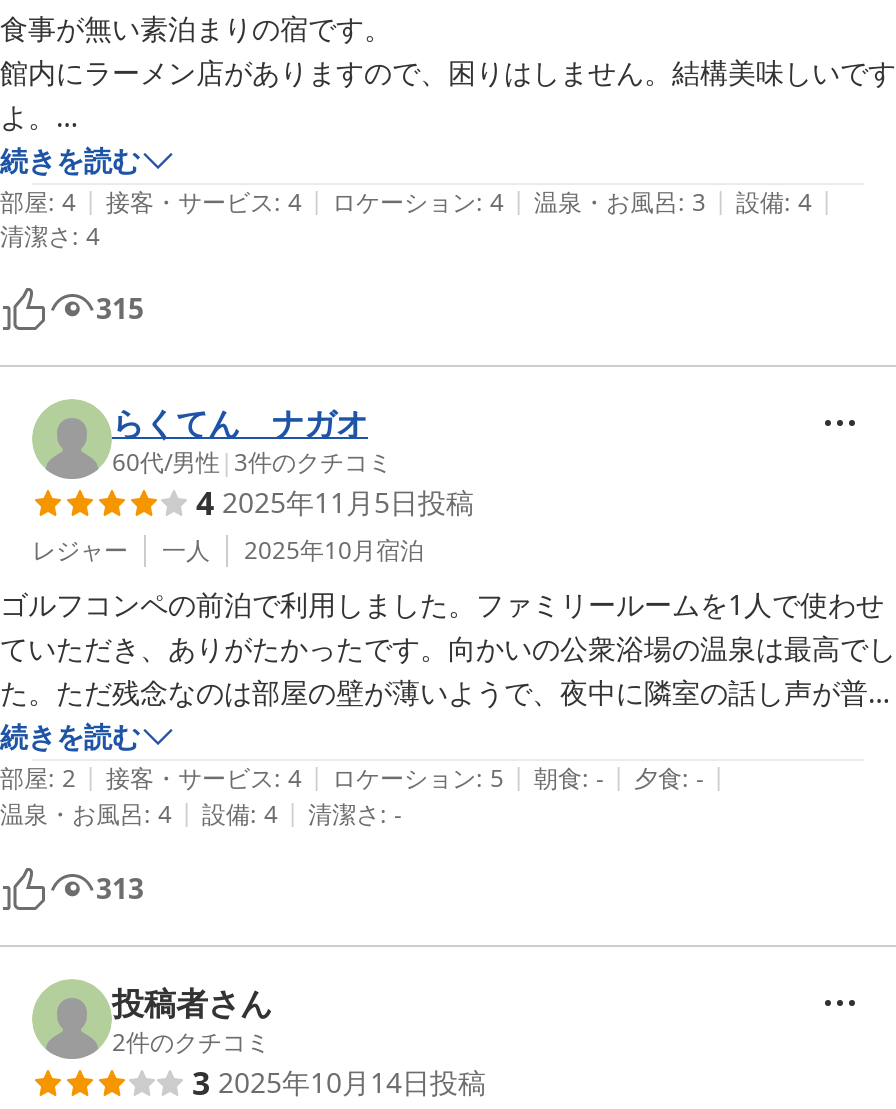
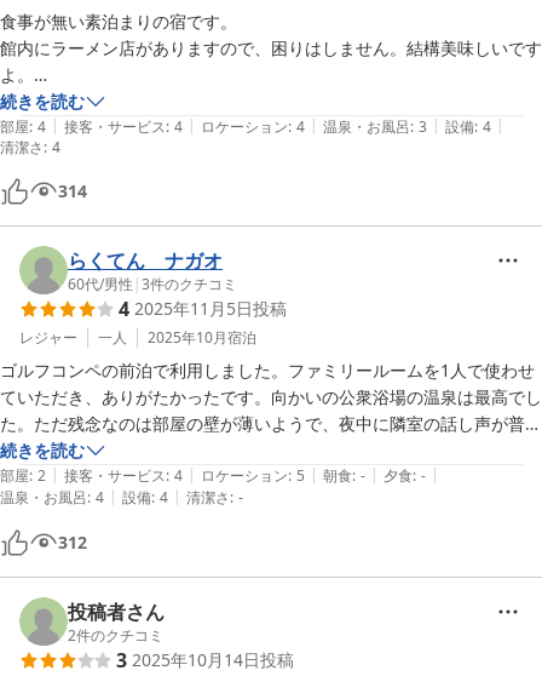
[96,289,144,327] 315 -> [58,179,87,202] 314
[96,869,144,907] 313 -> [58,531,87,554] 312

